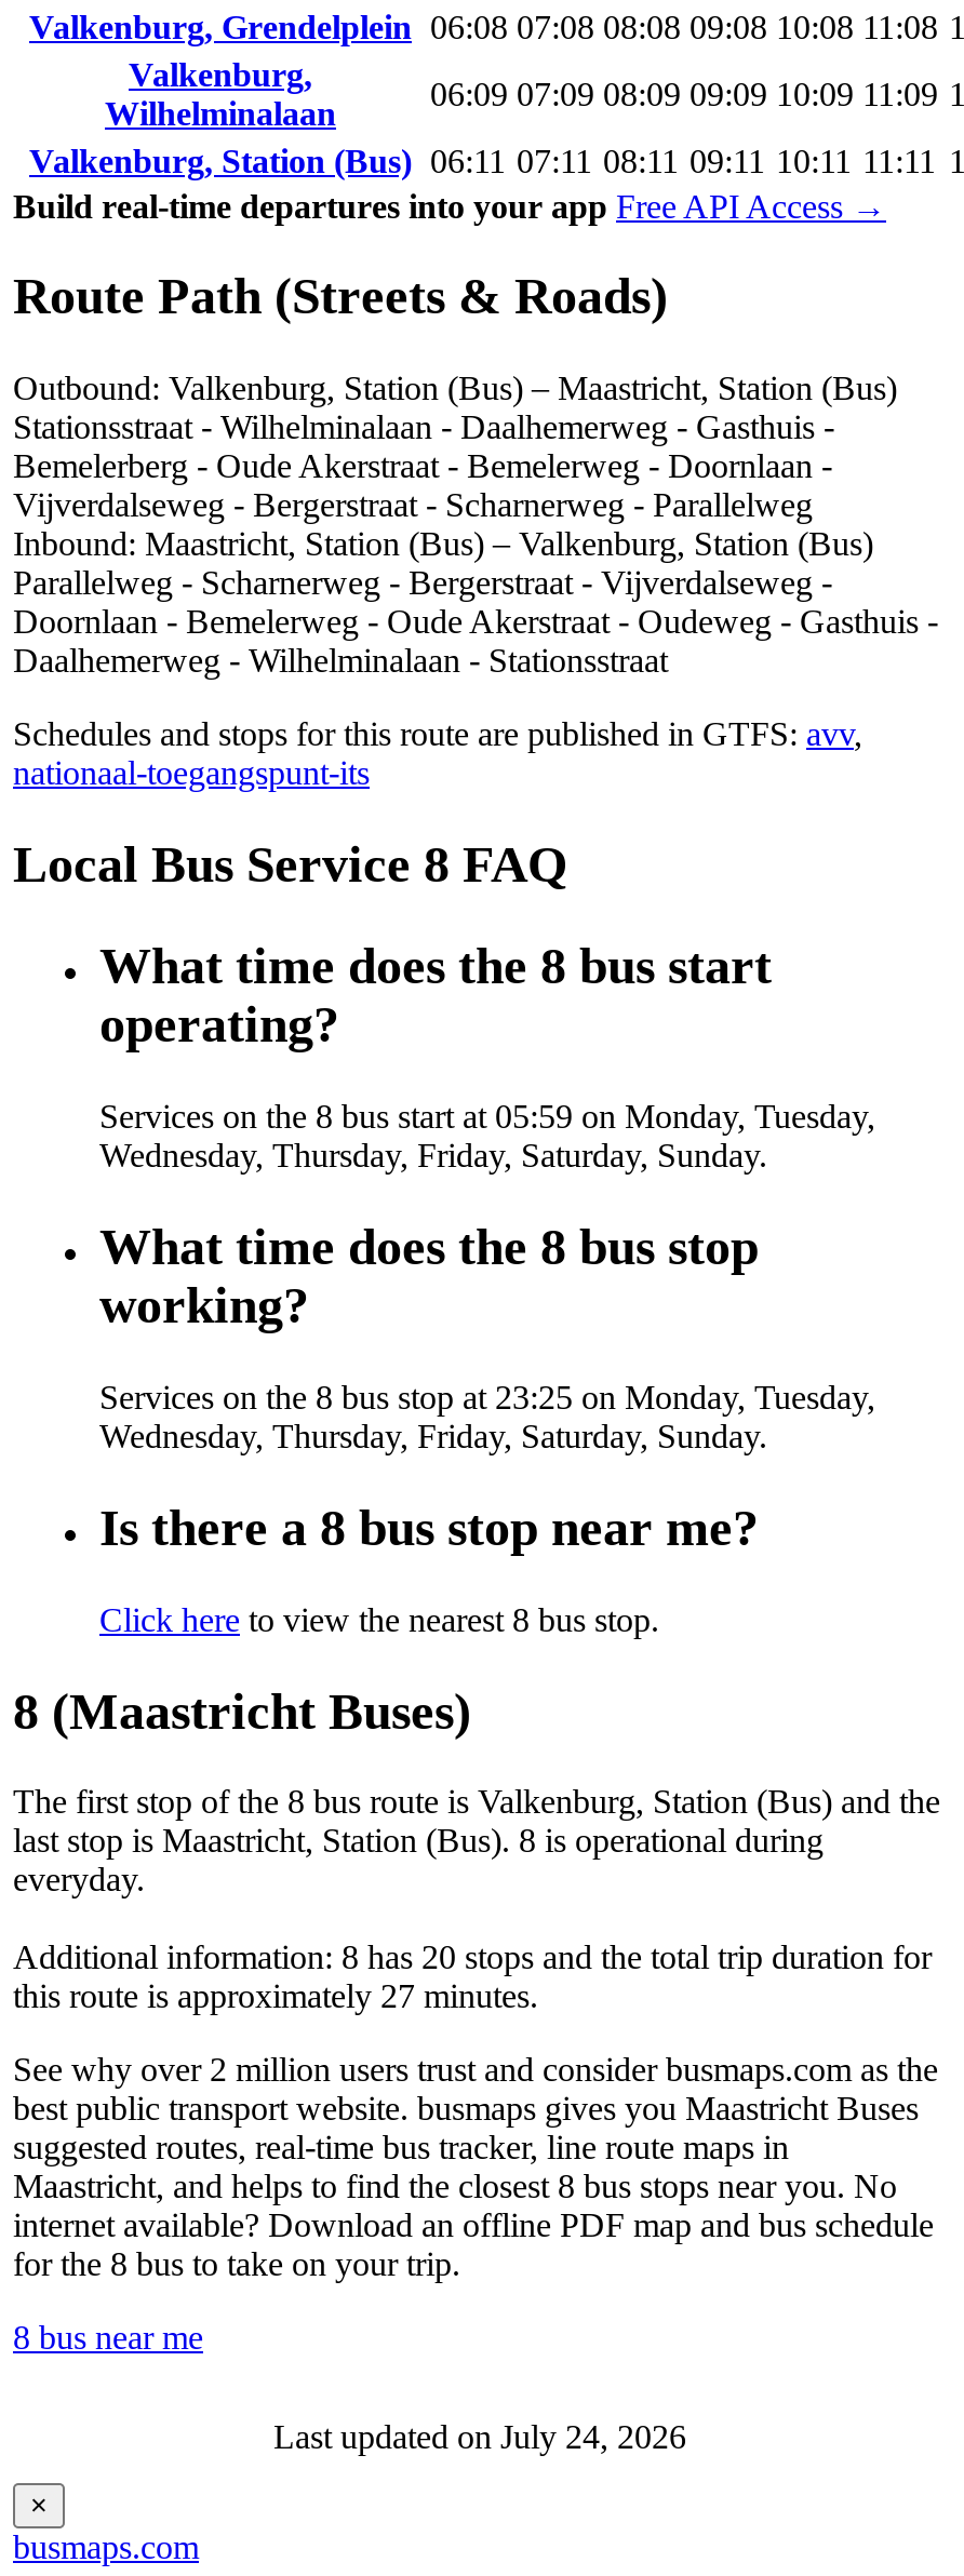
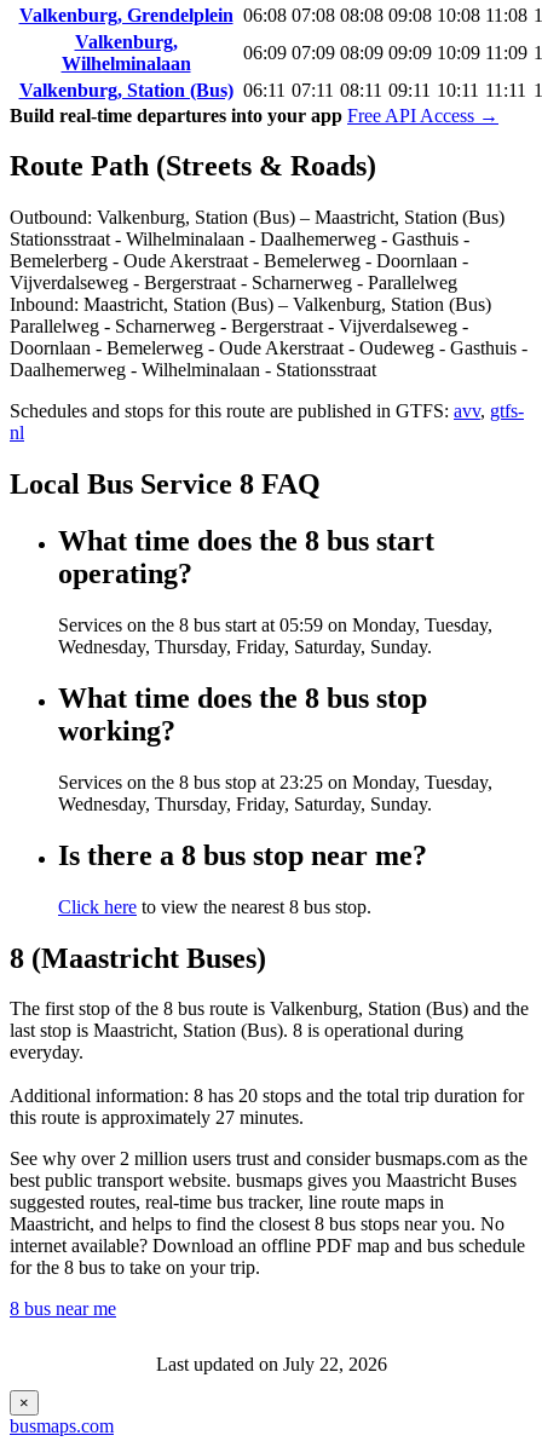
[13,716,862,792] Schedules and stops for this route are published in GTFS: avv, | nationaal-toegangspunt-its -> [10,401,524,443] Schedules and stops for this route are published in GTFS: avv, gtfs- | nl
[273,2419,686,2456] Last updated on July 24, 2026 -> [155,1354,387,1375] Last updated on July 22, 2026

